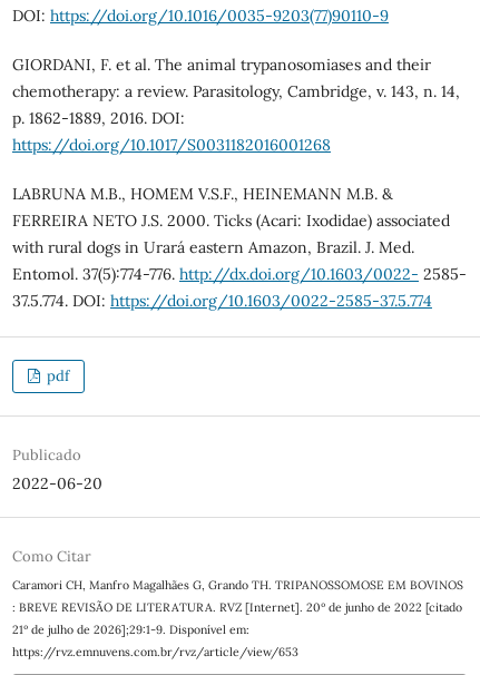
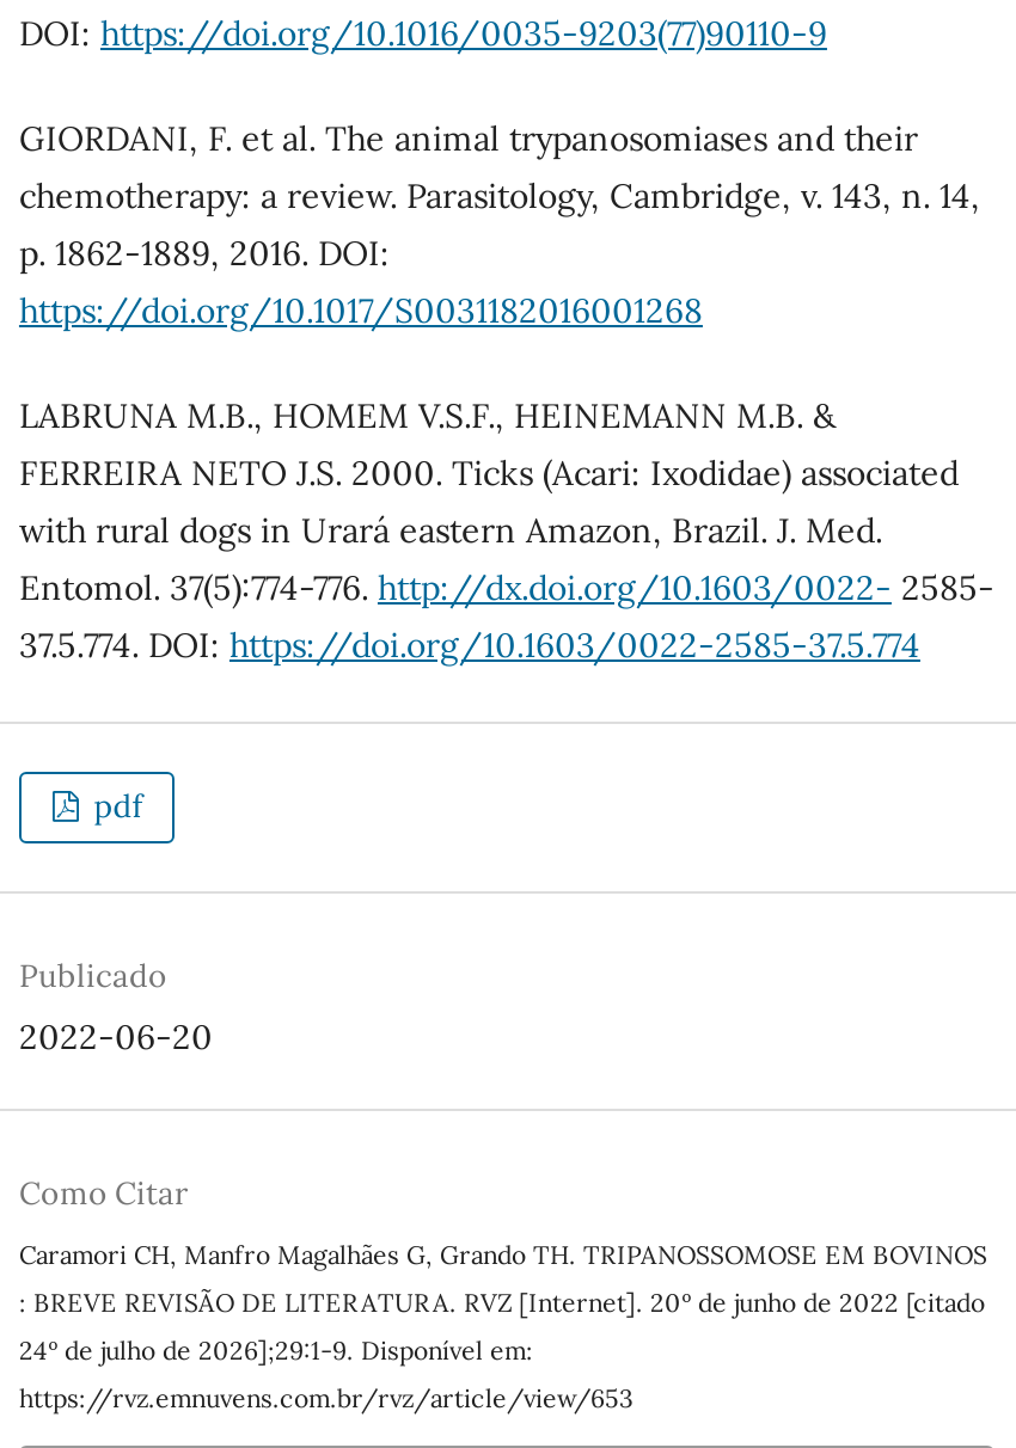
[12,621,249,637] 21º de julho de 2026];29:1-9. Disponível em: -> [19,1333,533,1366] 24º de julho de 2026];29:1-9. Disponível em:

